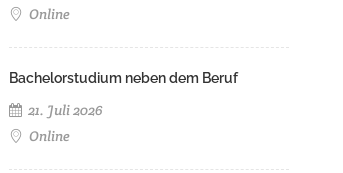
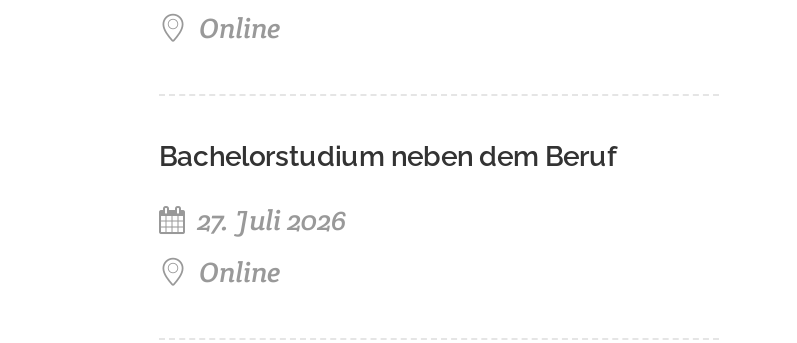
[25,101,103,119] 21. Juli 2026 -> [191,202,347,238] 27. Juli 2026

